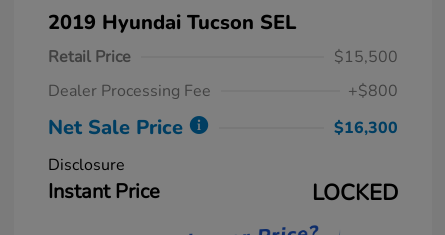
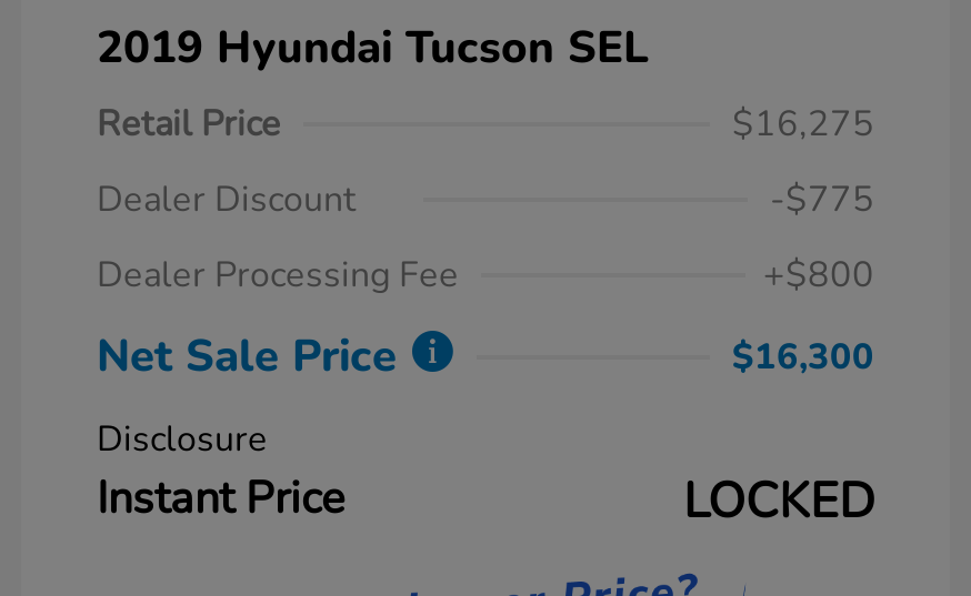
[334,46,398,68] $15,500 -> [97,100,874,225] $16,275 | Dealer Discount | -$775

